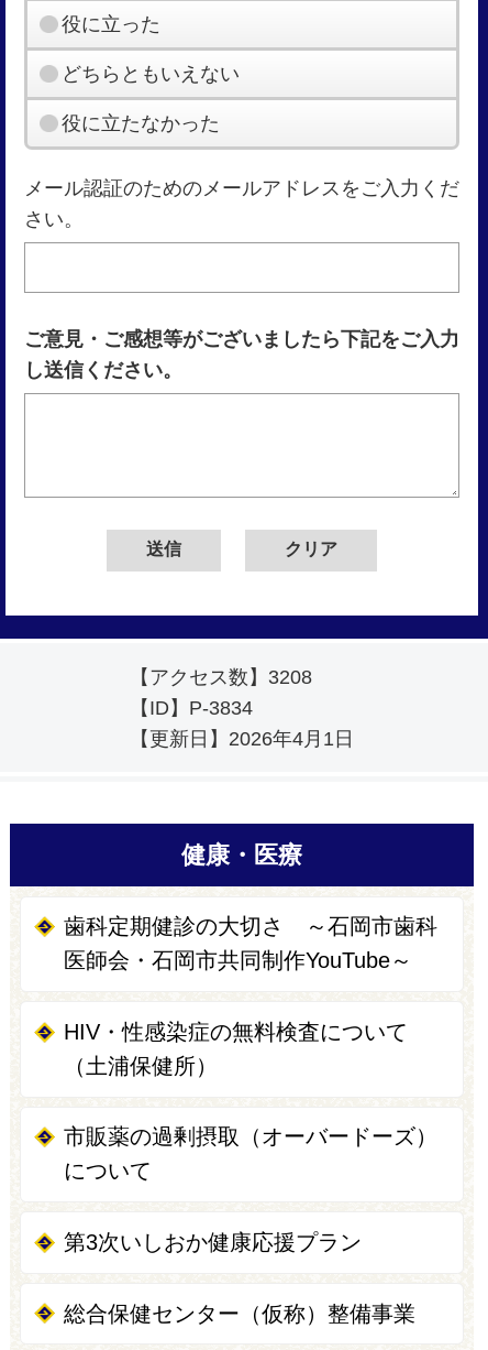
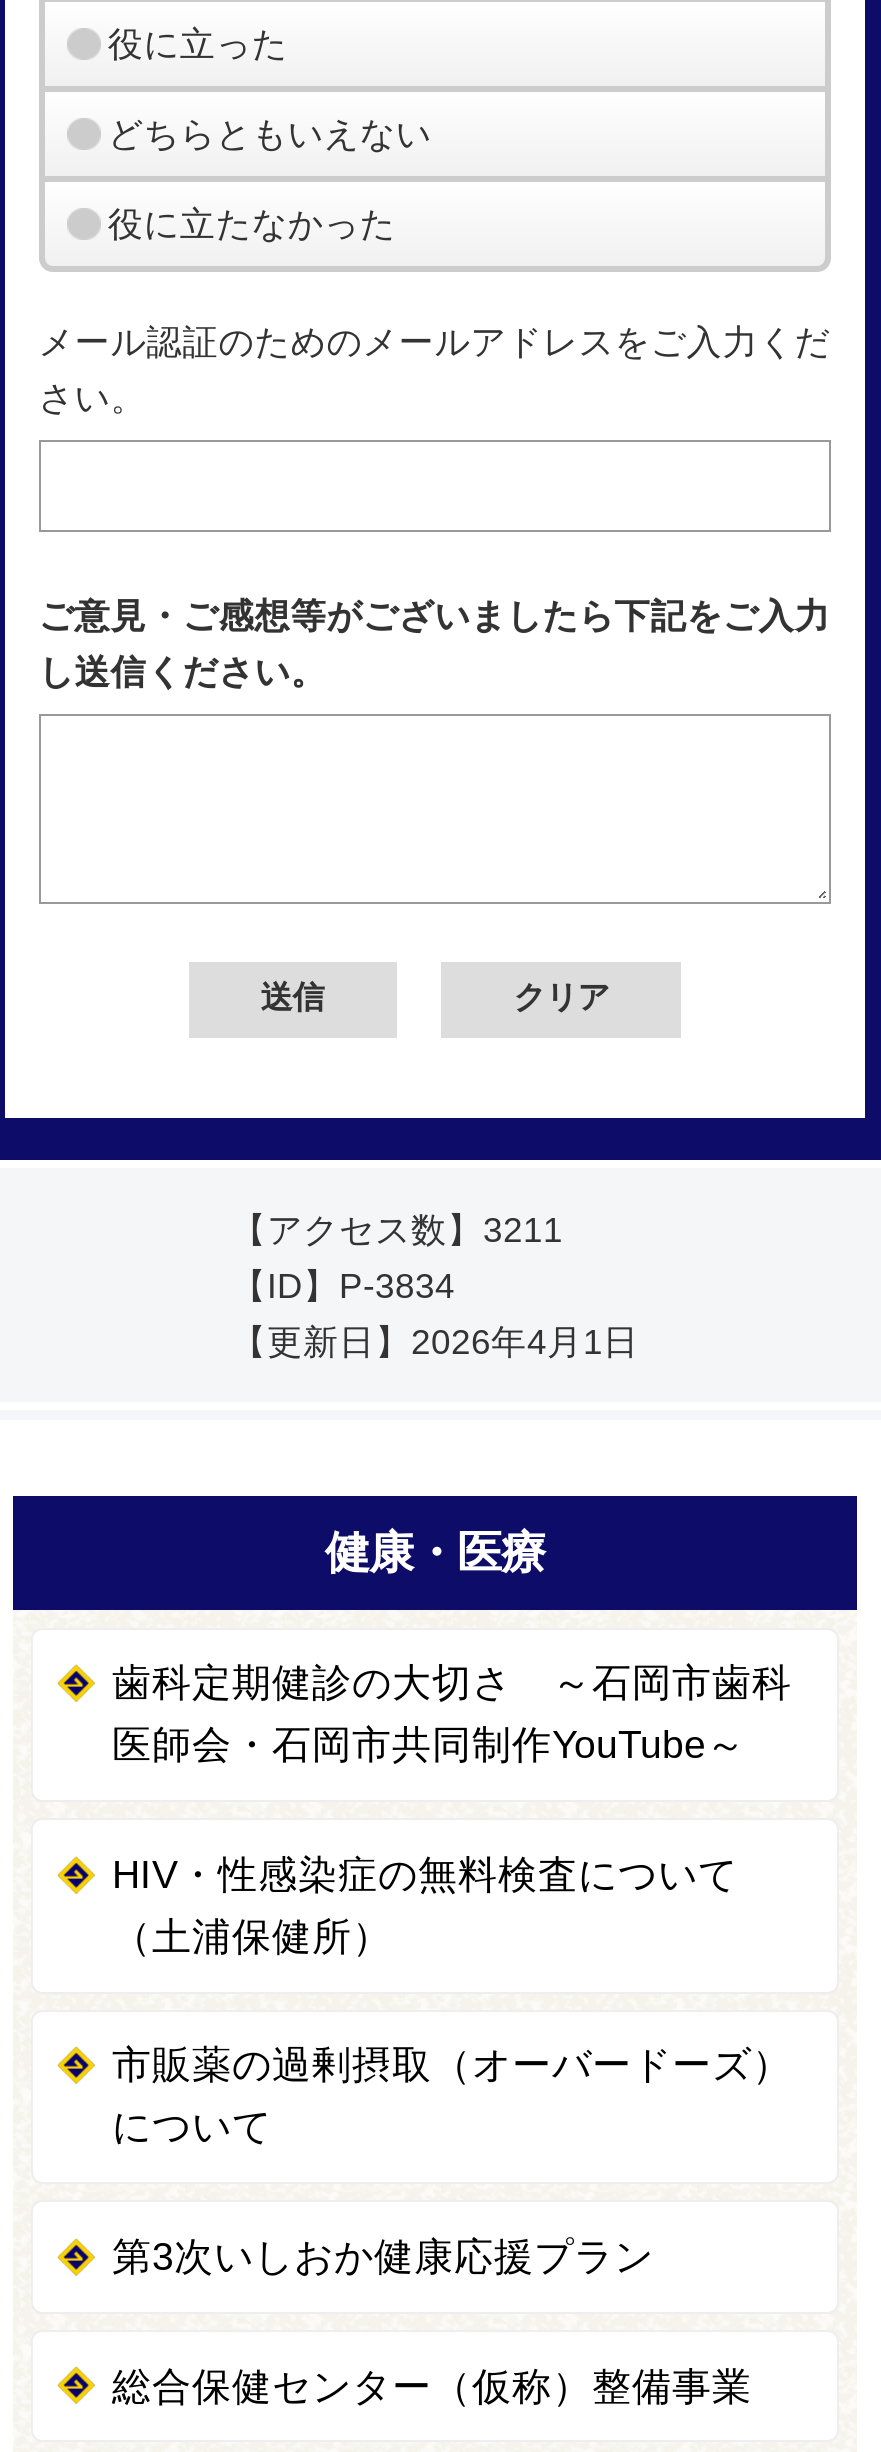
[130,666,312,688] 【アクセス数】3208 -> [231,1210,563,1250] 【アクセス数】3211

